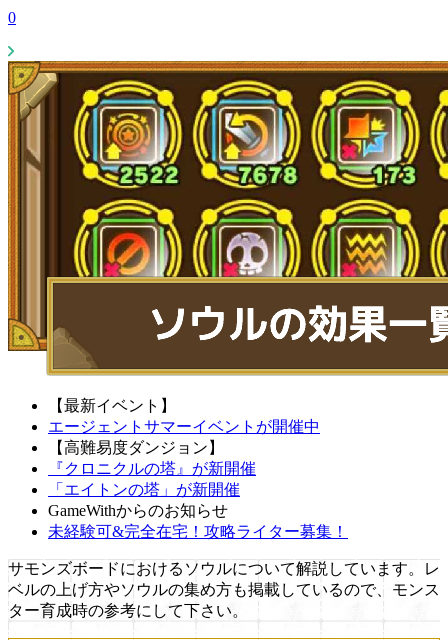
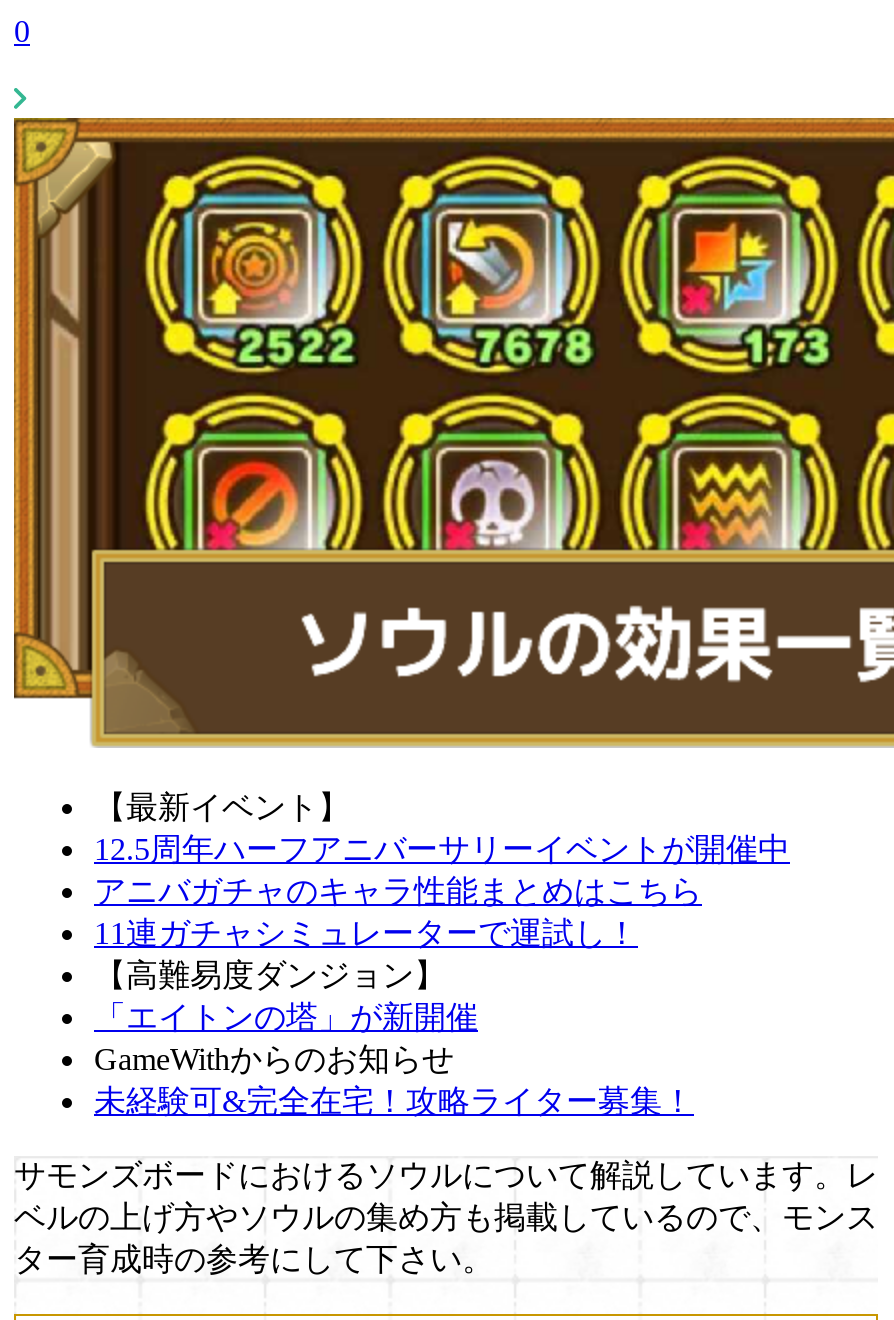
[48,418,320,435] エージェントサマーイベントが開催中 -> [94,832,790,950] 12.5周年ハーフアニバーサリーイベントが開催中 | アニバガチャのキャラ性能まとめはこちら | 11連ガチャシミュレーターで運試し！
moved [48,439,224,456] -> [94,958,446,992]: 【高難易度ダンジョン】
[48,460,256,477] 『クロニクルの塔』が新開催 -> none

